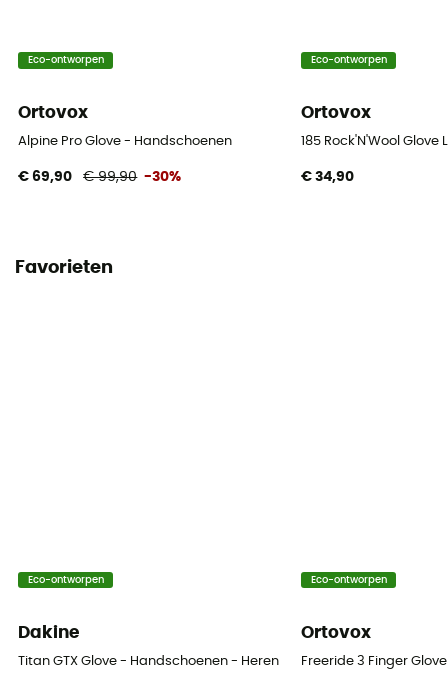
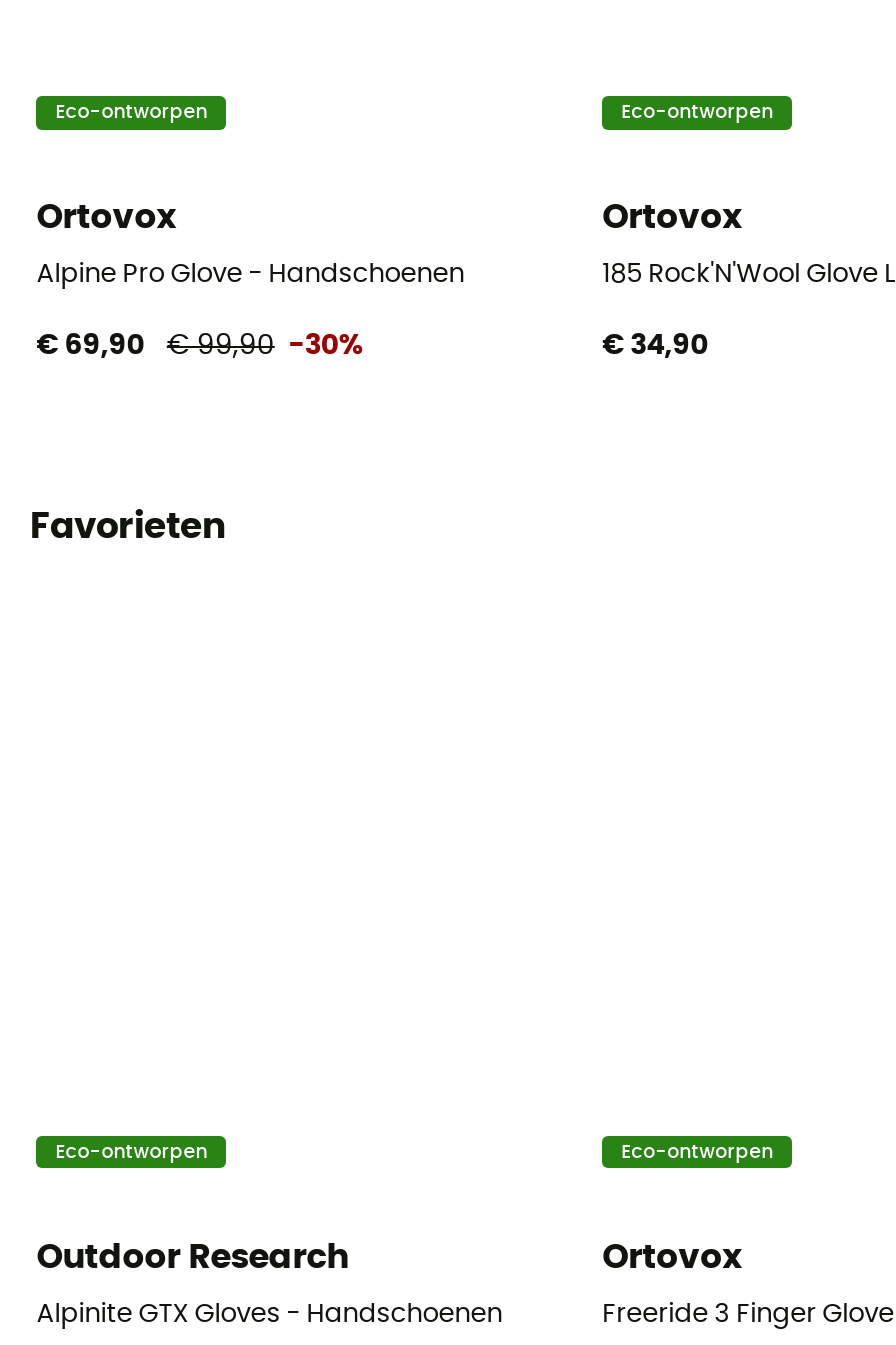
[18,624,79,641] Dakine -> [36,1240,348,1274] Outdoor Research
[18,655,279,668] Titan GTX Glove - Handschoenen - Heren -> [36,1301,502,1327] Alpinite GTX Gloves - Handschoenen

